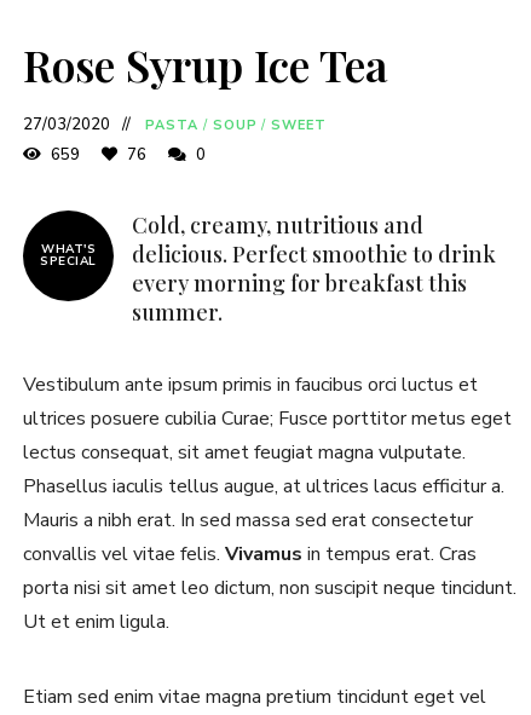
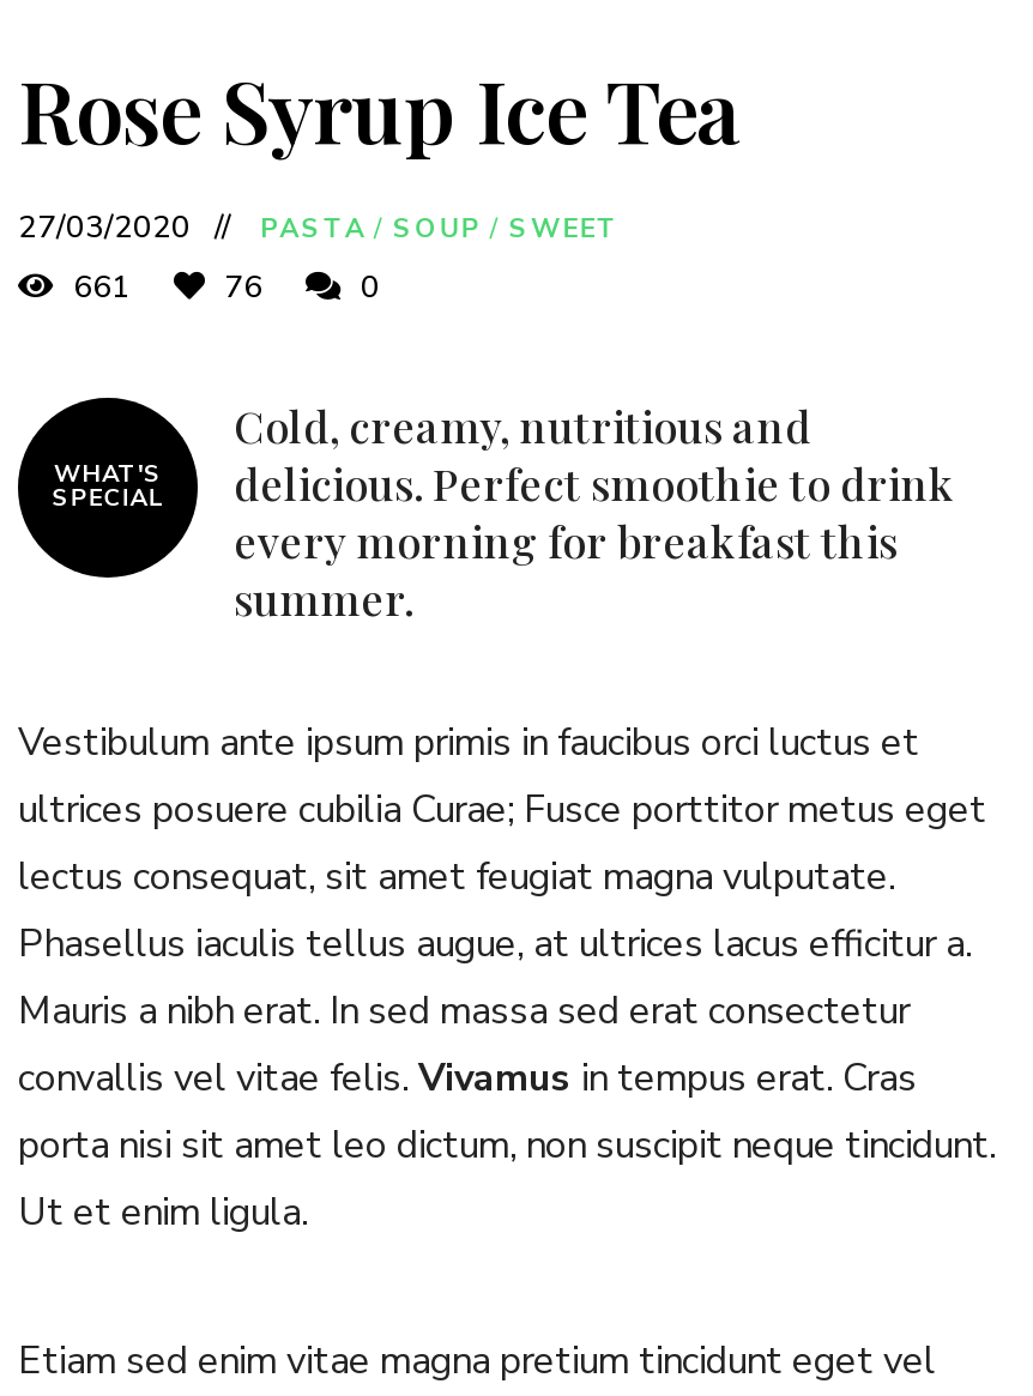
[51,144,80,166] 659 -> [73,265,131,308] 661

